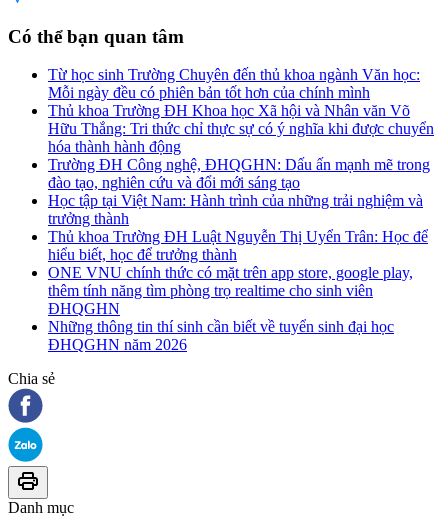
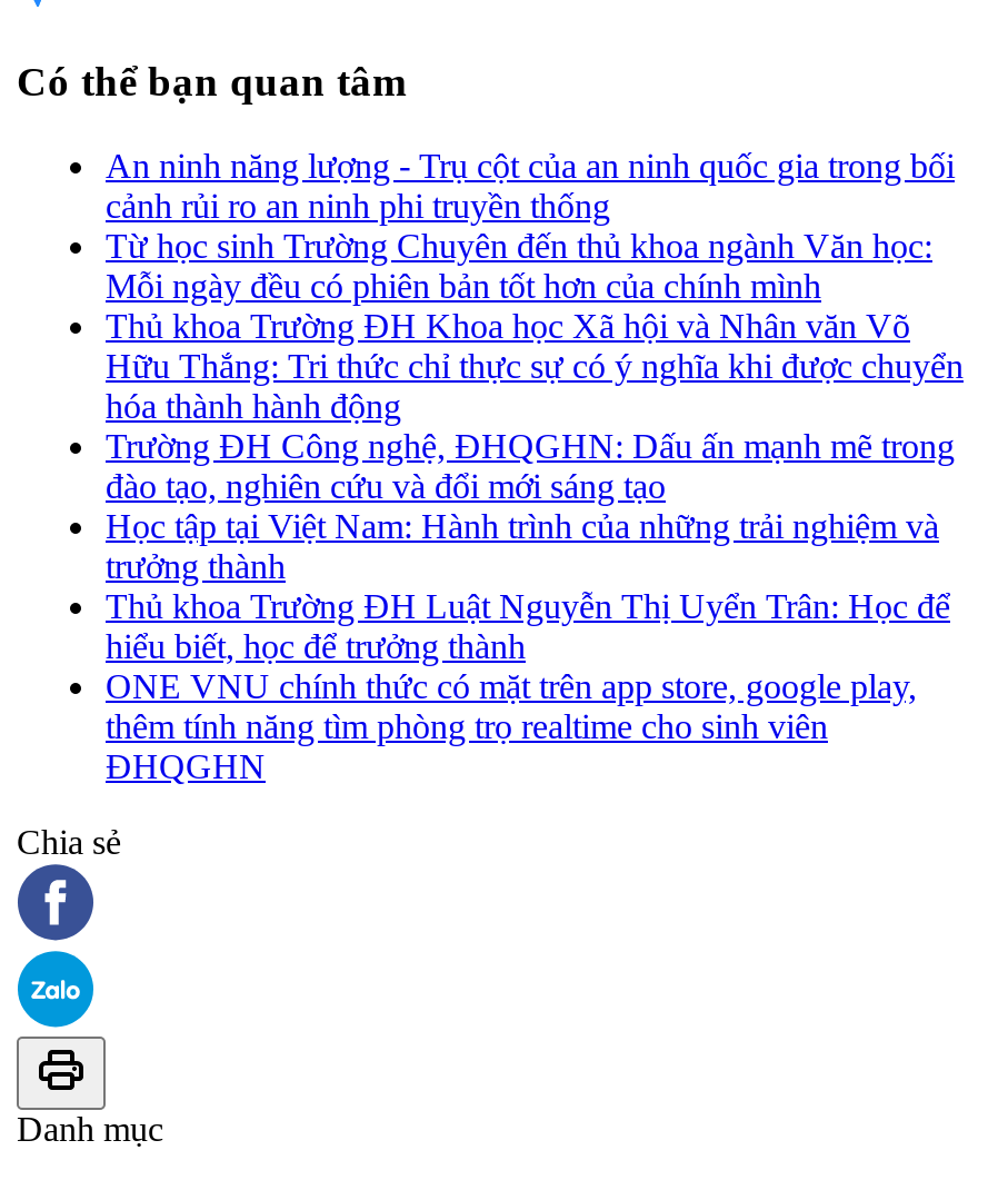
none -> [106,147,955,225] An ninh năng lượng - Trụ cột của an ninh quốc gia trong bối | cảnh rủi ro an ninh phi truyền thống
moved [48,66,434,317] -> [106,227,964,786]: Từ học sinh Trường Chuyên đến thủ khoa ngành Văn học: | Mỗi ngày đều có phiên bản tốt hơn của chính mình | Thủ khoa Trường ĐH Khoa học Xã hội và Nhân văn Võ | ... | thêm tính năng tìm phòng trọ realtime cho sinh viên | ĐHQGHN
[48,318,394,353] Những thông tin thí sinh cần biết về tuyển sinh đại học | ĐHQGHN năm 2026 -> none

